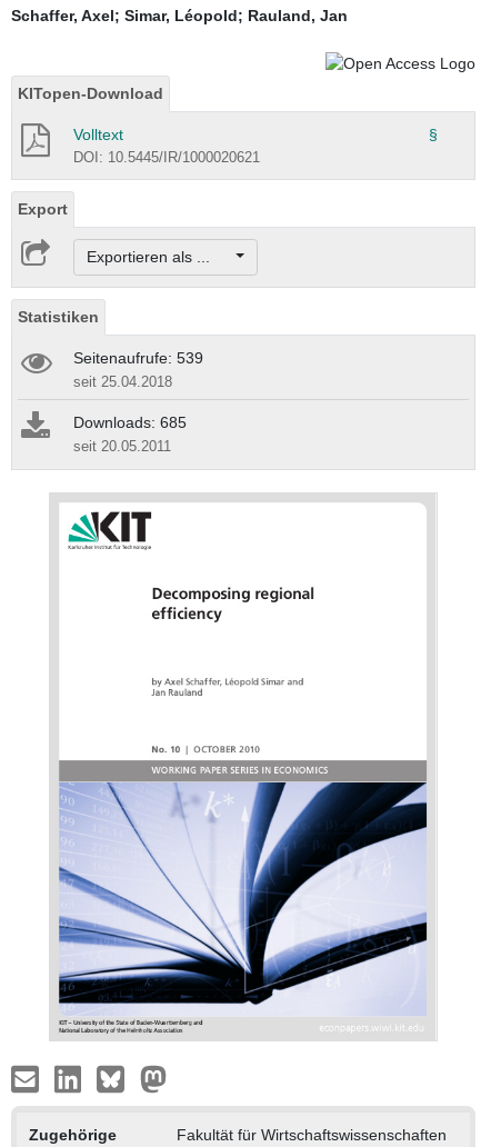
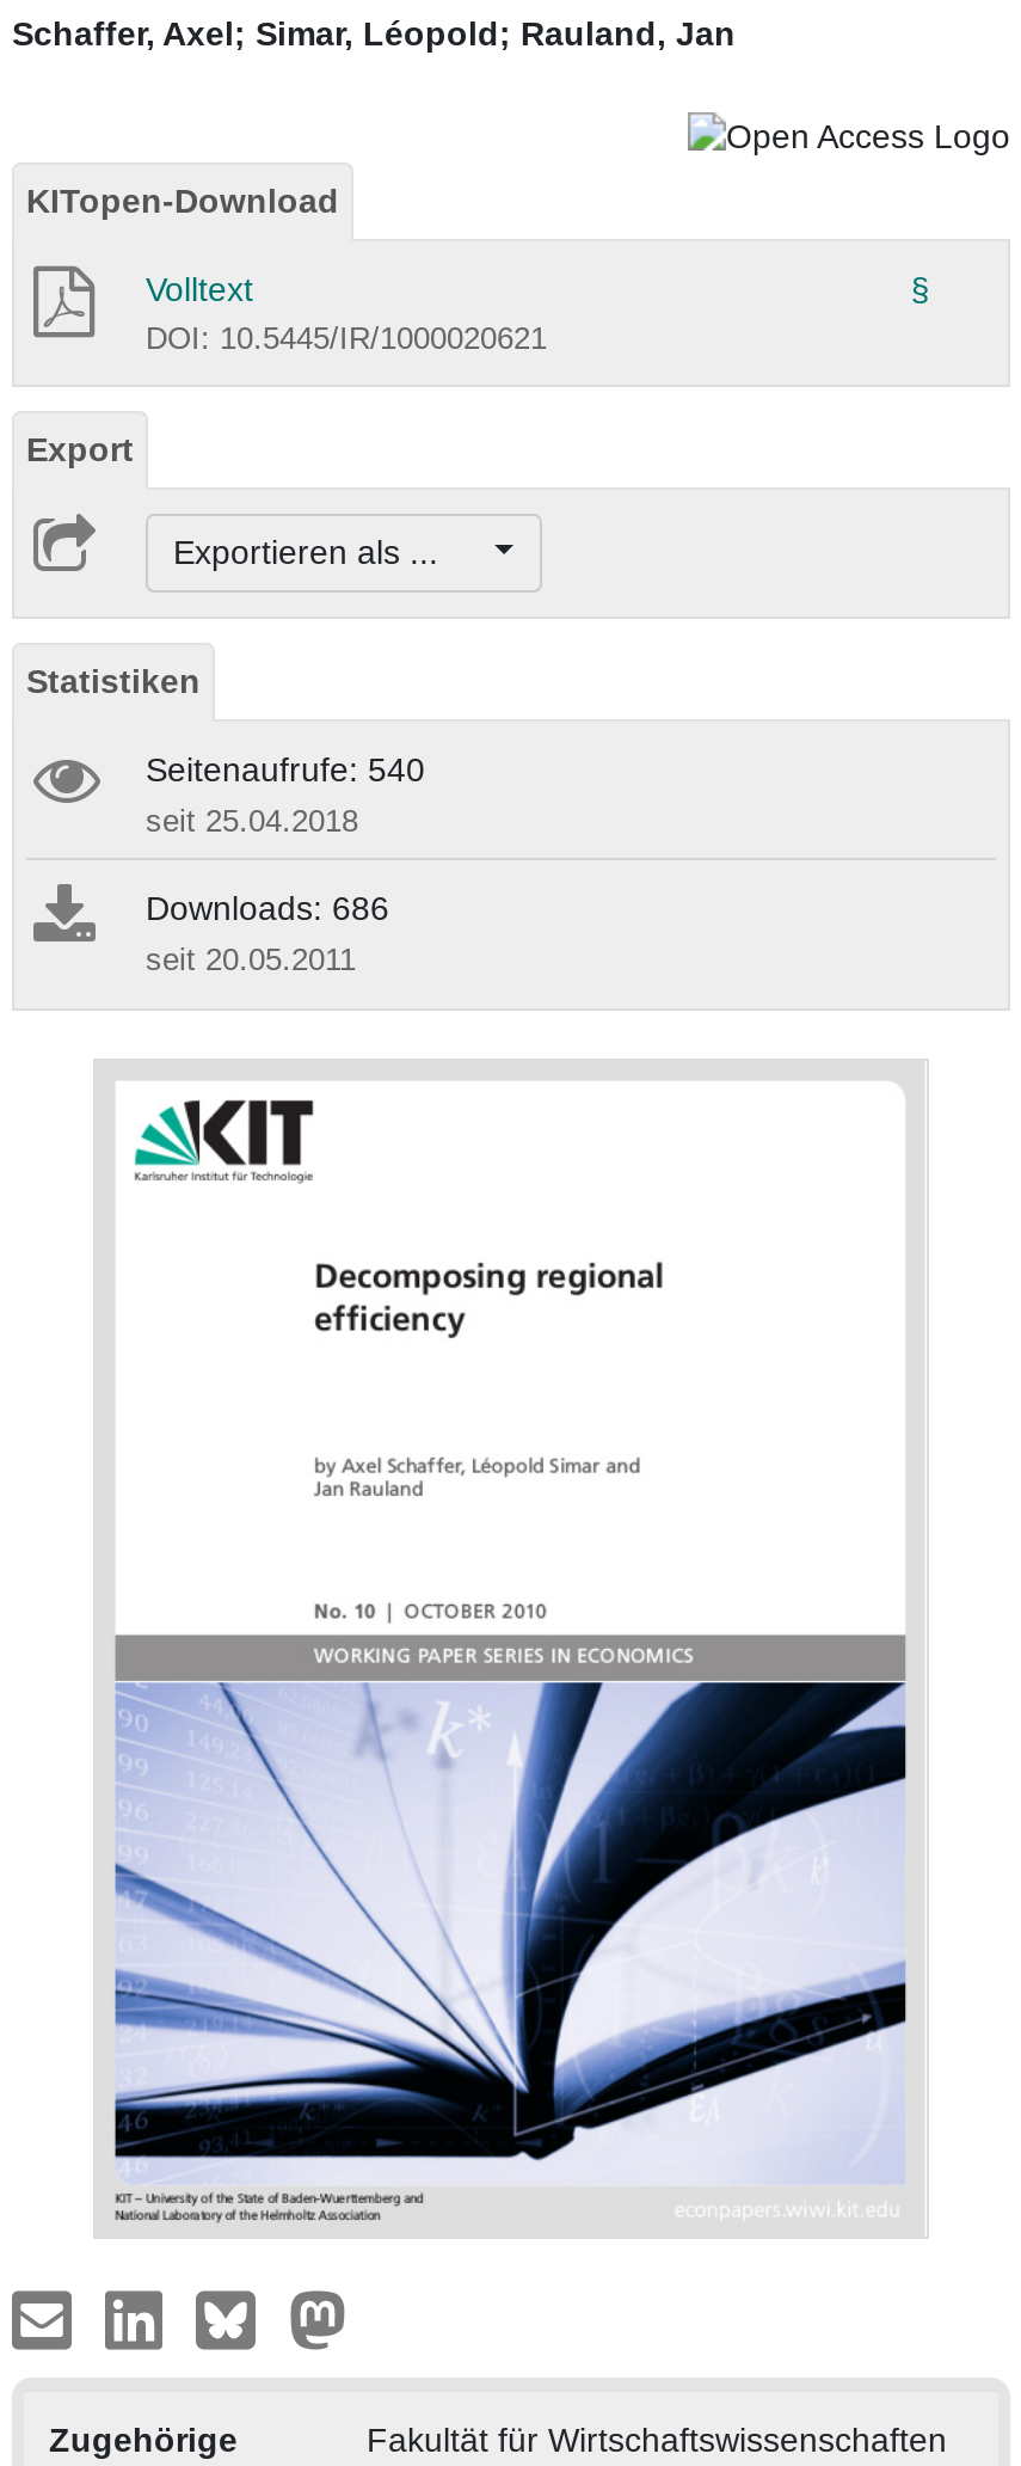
[73,349,203,367] Seitenaufrufe: 539 -> [146,751,425,789] Seitenaufrufe: 540
[73,414,187,432] Downloads: 685 -> [146,890,389,928] Downloads: 686

